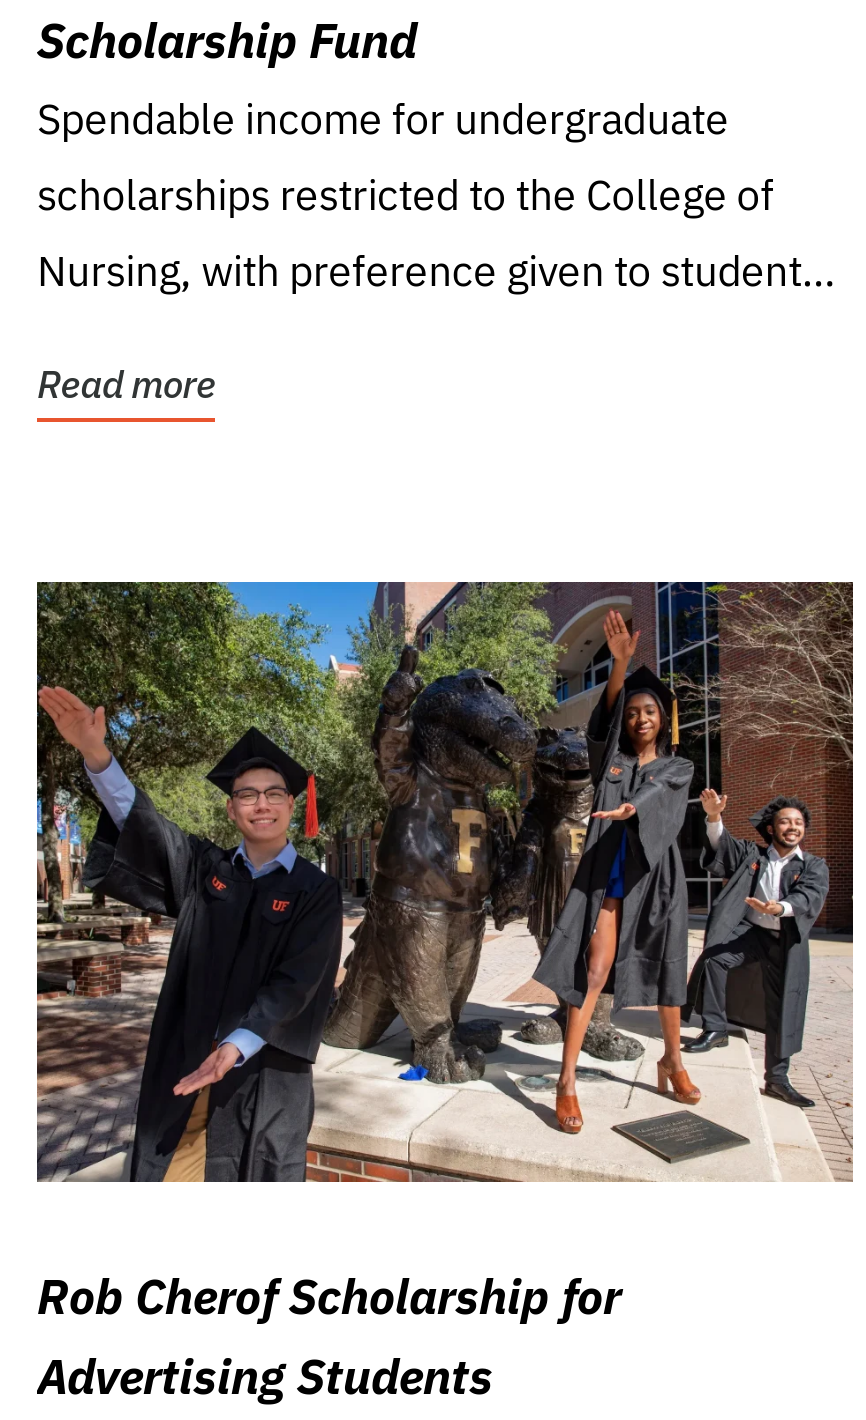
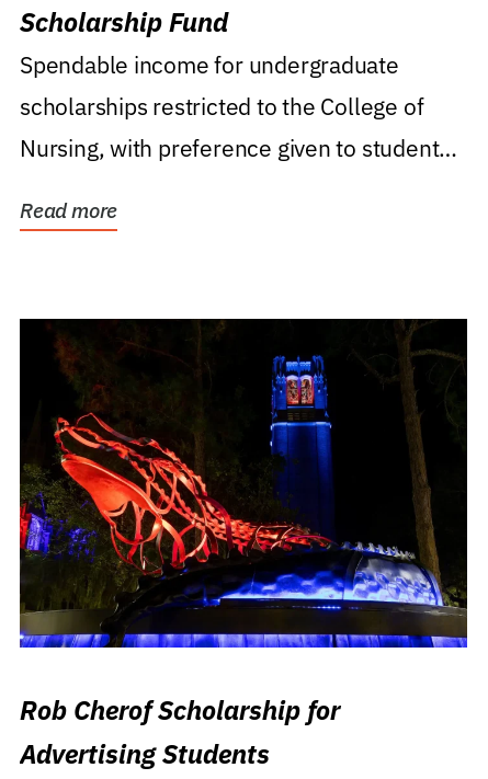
[35,580,855,1184] [image] -> [19,318,468,649] [image]

